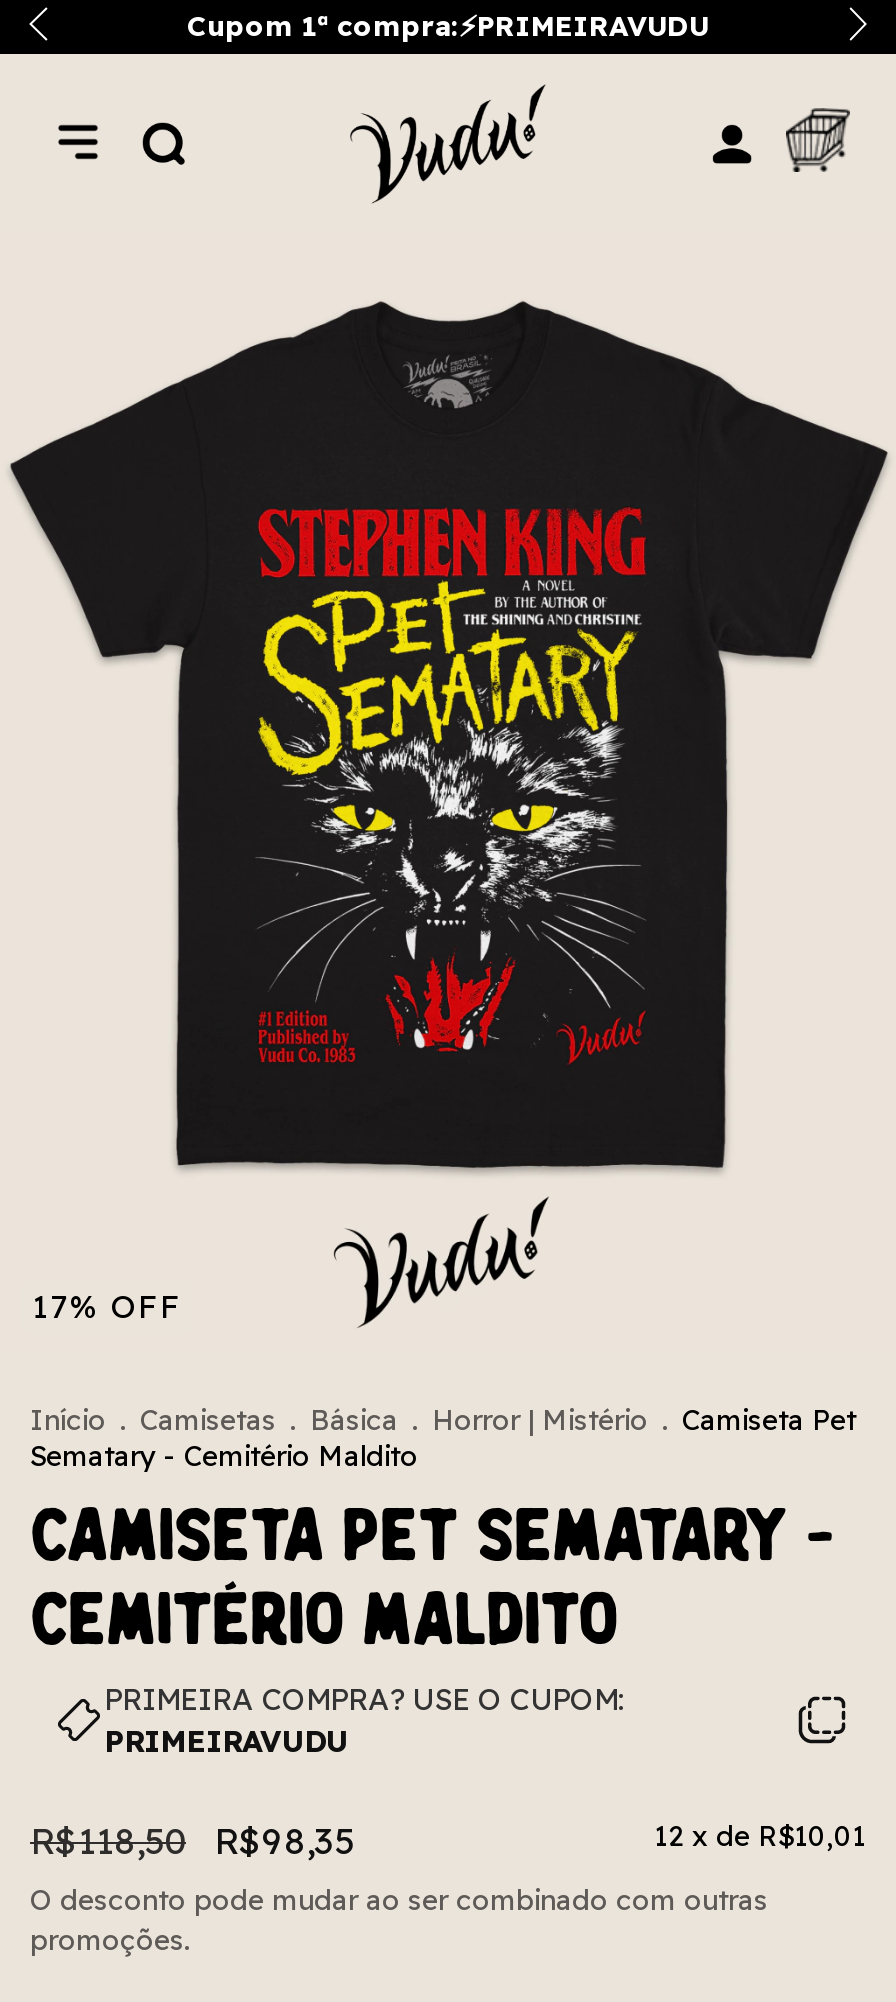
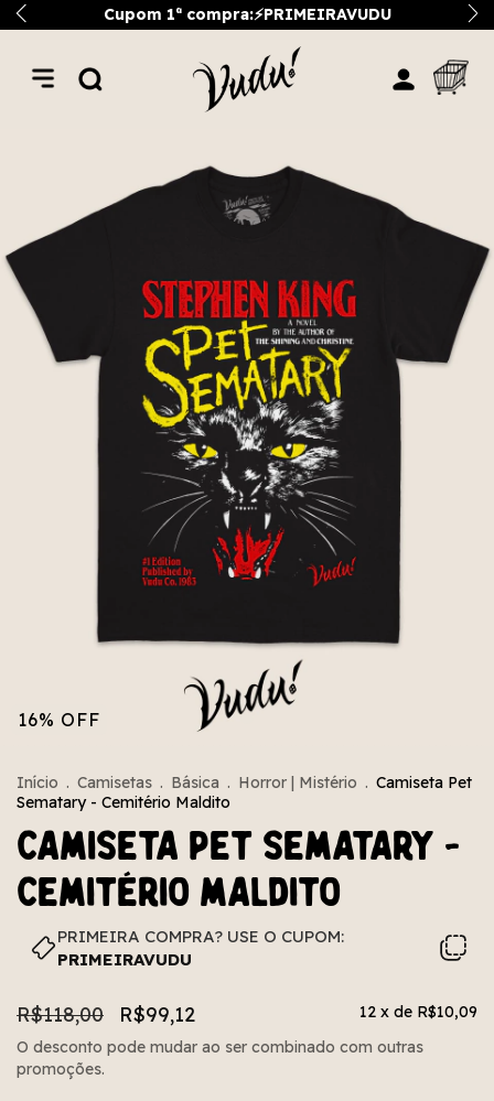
[32,1286,182,1326] 17% OFF -> [18,709,100,731] 16% OFF
[30,1818,866,1864] R$118,50 | R$98,35 | 12 x de R$10,01 -> [17,1002,477,1027] R$118,00 | R$99,12 | 12 x de R$10,09

